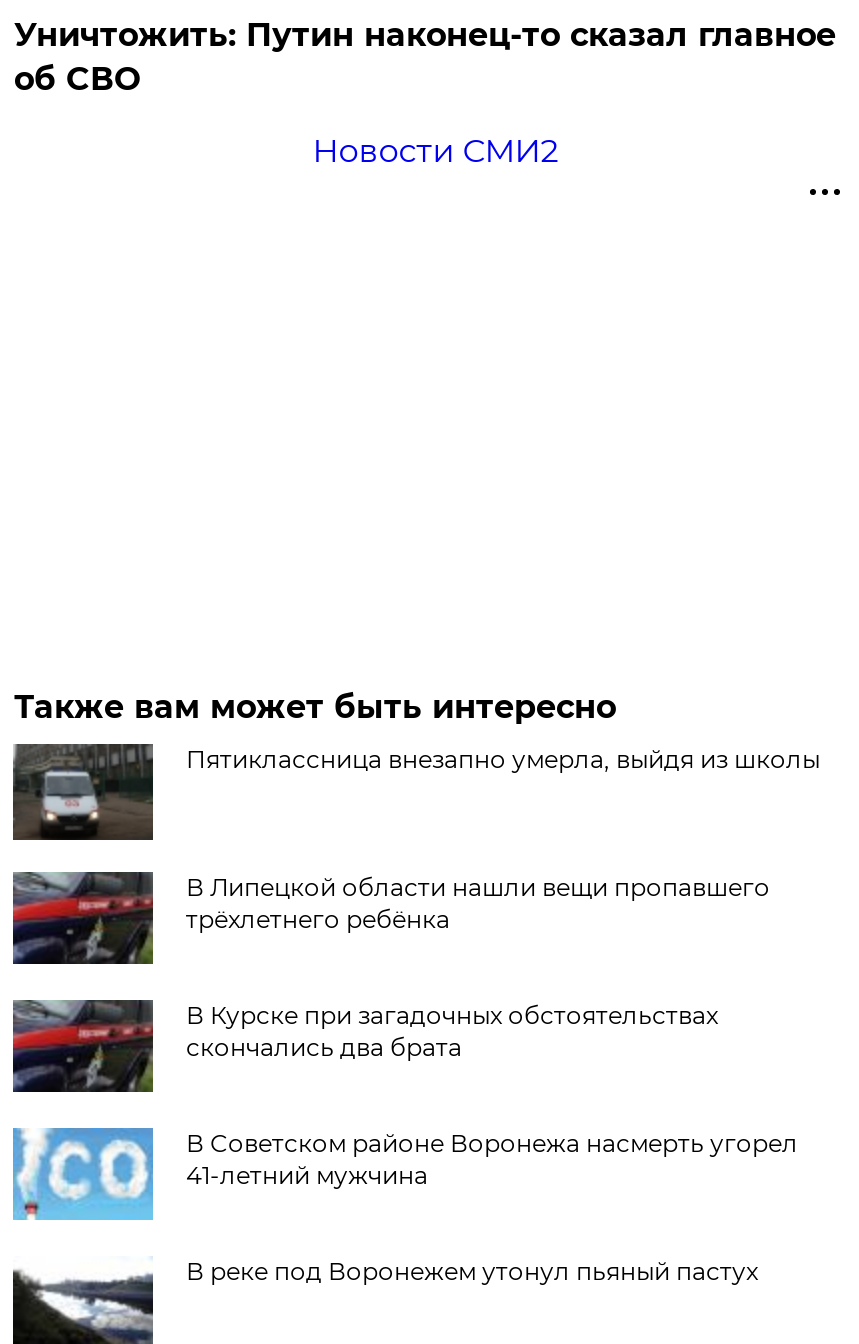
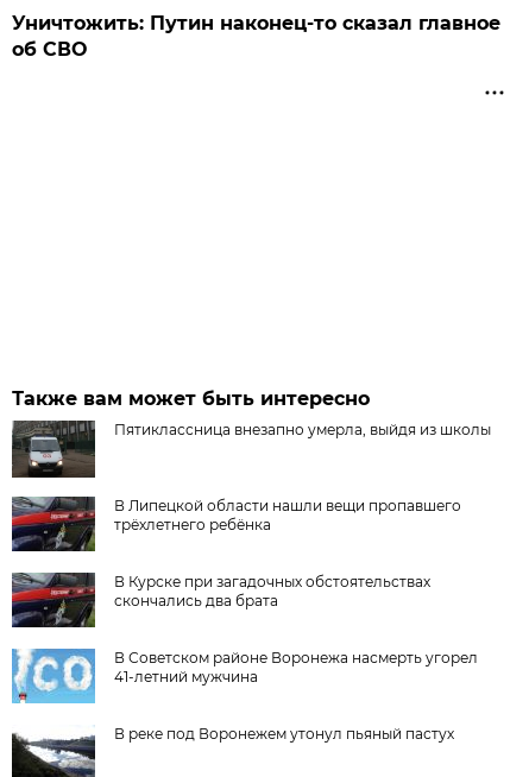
[312,132,558,170] Новости СМИ2 -> none

